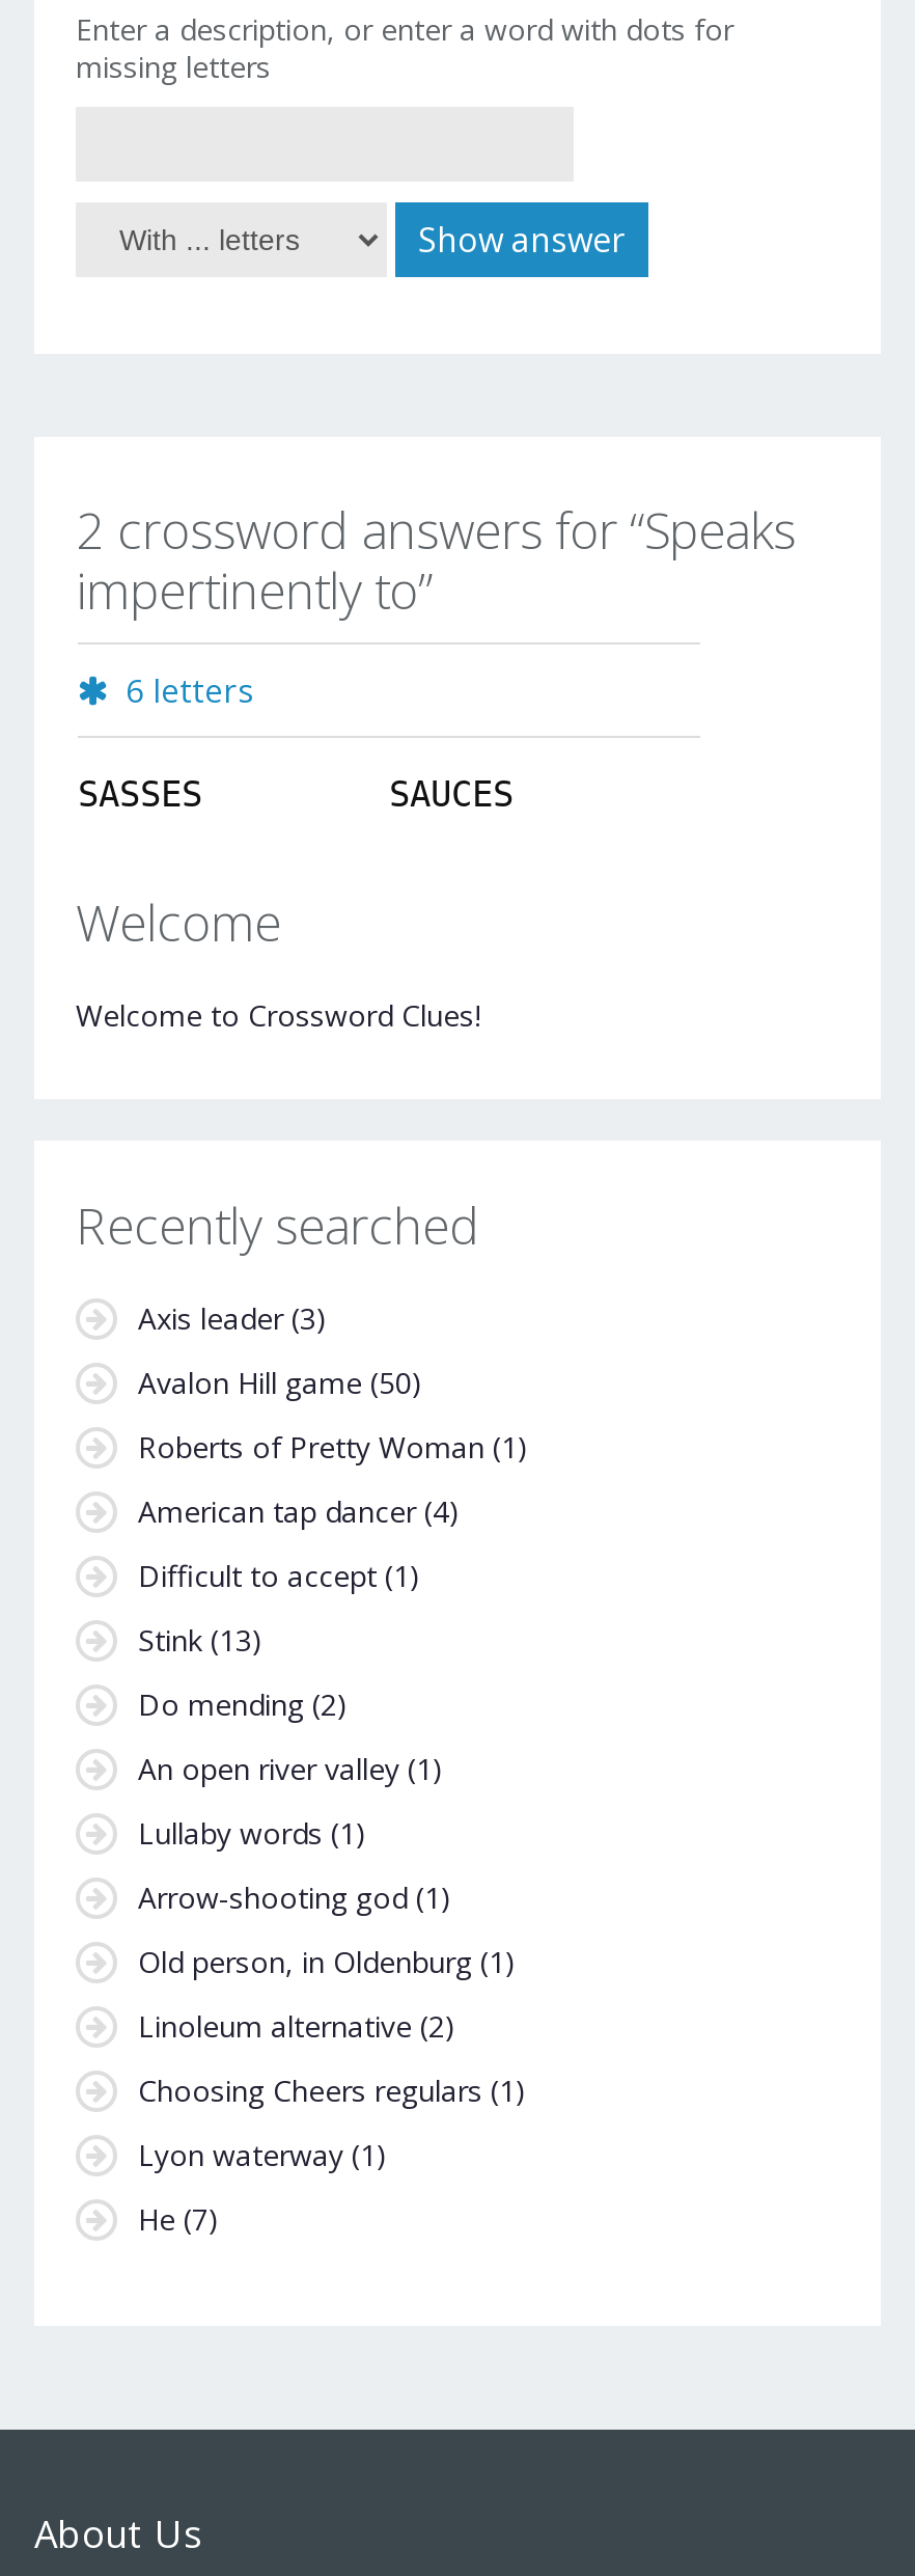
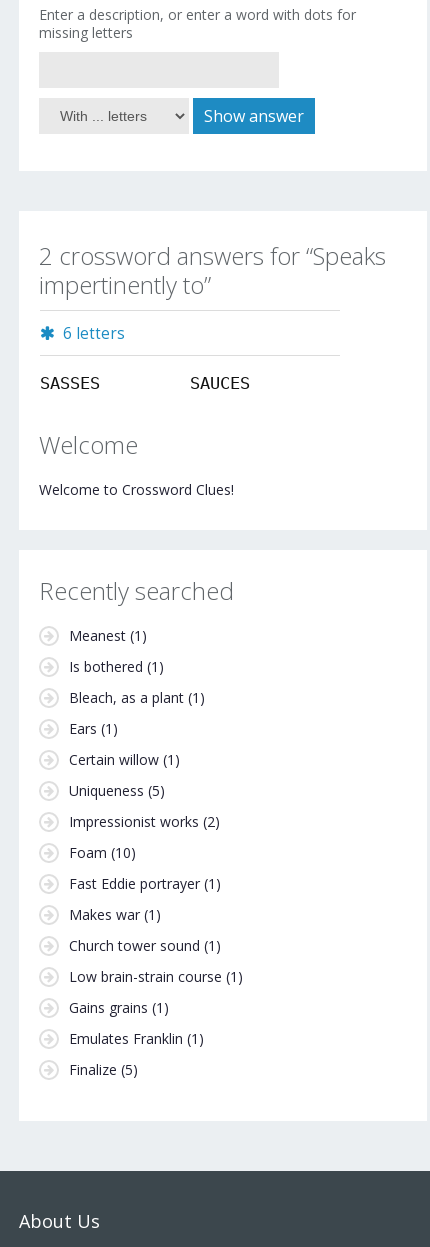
[138,1298,327,1338] Axis leader (3) -> [69,626,147,645] Meanest (1)
[138,1363,422,1402] Avalon Hill game (50) -> [69,657,164,676] Is bothered (1)
[138,1427,528,1467] Roberts of Pretty Woman (1) -> [69,688,205,707] Bleach, as a plant (1)
[138,1491,460,1531] American tap dancer (4) -> [69,719,118,738] Ears (1)
[138,1556,420,1595] Difficult to accept (1) -> [69,750,180,769] Certain willow (1)
[138,1620,262,1660] Stink (13) -> [69,781,165,800] Uniqueness (5)
[138,1684,348,1724] Do mending (2) -> [69,812,220,831] Impressionist works (2)
[138,1749,443,1788] An open river valley (1) -> [69,843,136,862] Foam (10)
[138,1813,366,1853] Lullaby words (1) -> [69,874,221,893] Fast Eddie portrayer (1)
[138,1878,451,1917] Arrow-shooting god (1) -> [69,905,161,924] Makes war (1)
[138,1942,516,1981] Old person, in Oldenburg (1) -> [69,936,221,955] Church tower sound (1)
[138,2006,455,2046] Linoleum alternative (2) -> [69,967,243,986] Low brain-strain course (1)
[138,2071,526,2110] Choosing Cheers regulars (1) -> [69,998,169,1017] Gains grains (1)
[138,2135,387,2174] Lyon waterway (1) -> [69,1029,204,1048] Emulates Franklin (1)
[138,2199,219,2239] He (7) -> [69,1060,138,1079] Finalize (5)

